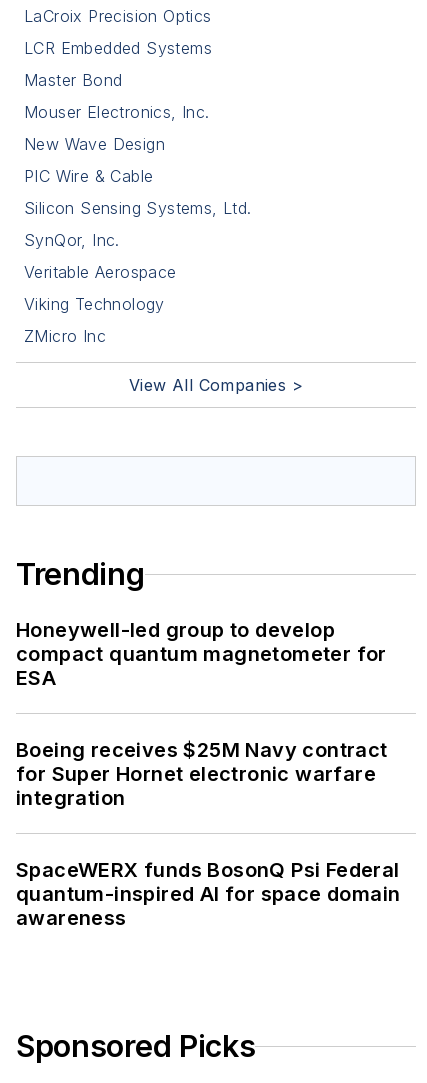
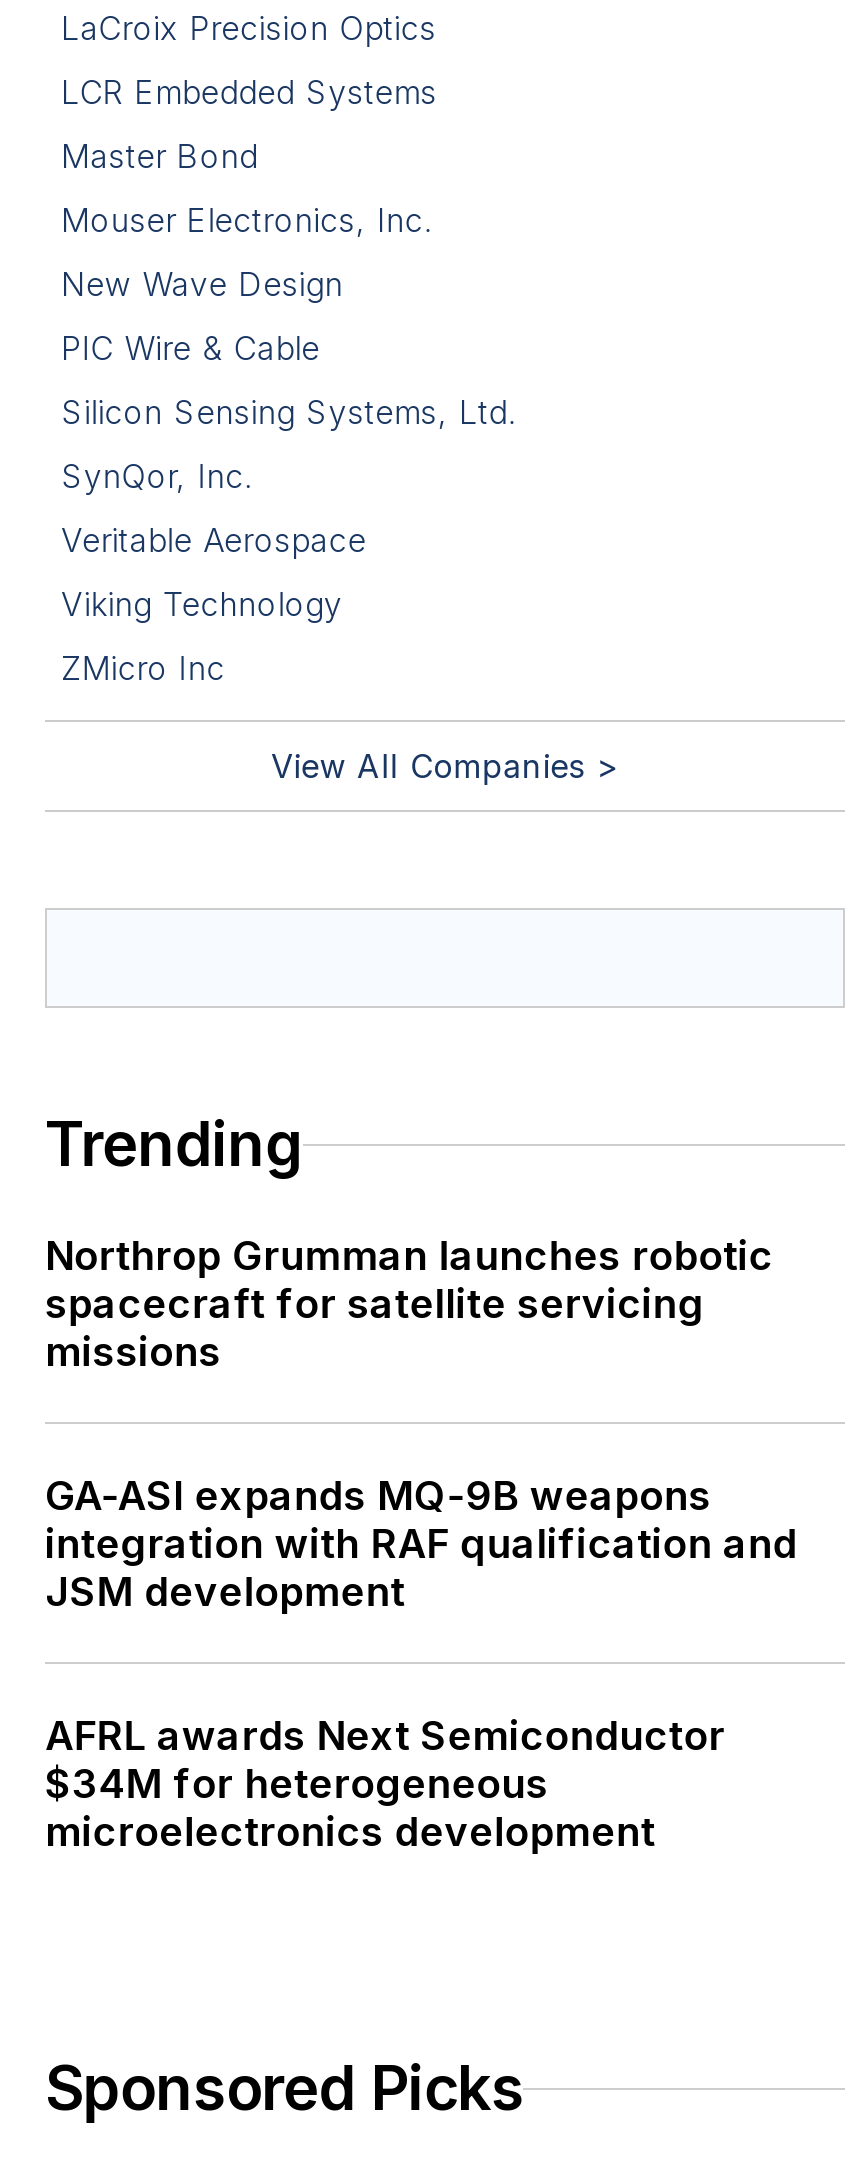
[16,618,387,690] Honeywell-led group to develop | compact quantum magnetometer for | ESA -> [45,1233,773,1377] Northrop Grumman launches robotic | spacecraft for satellite servicing | missions
[16,738,388,810] Boeing receives $25M Navy contract | for Super Hornet electronic warfare | integration -> [45,1473,797,1617] GA-ASI expands MQ-9B weapons | integration with RAF qualification and | JSM development
[16,858,400,930] SpaceWERX funds BosonQ Psi Federal | quantum-inspired AI for space domain | awareness -> [45,1713,725,1857] AFRL awards Next Semiconductor | $34M for heterogeneous | microelectronics development

